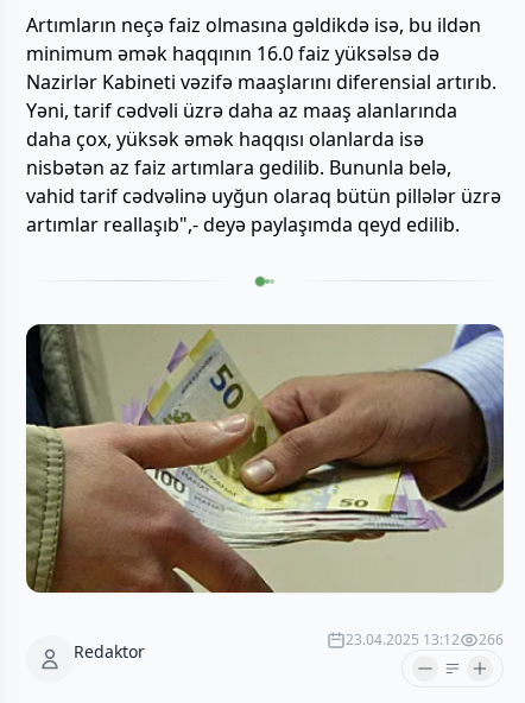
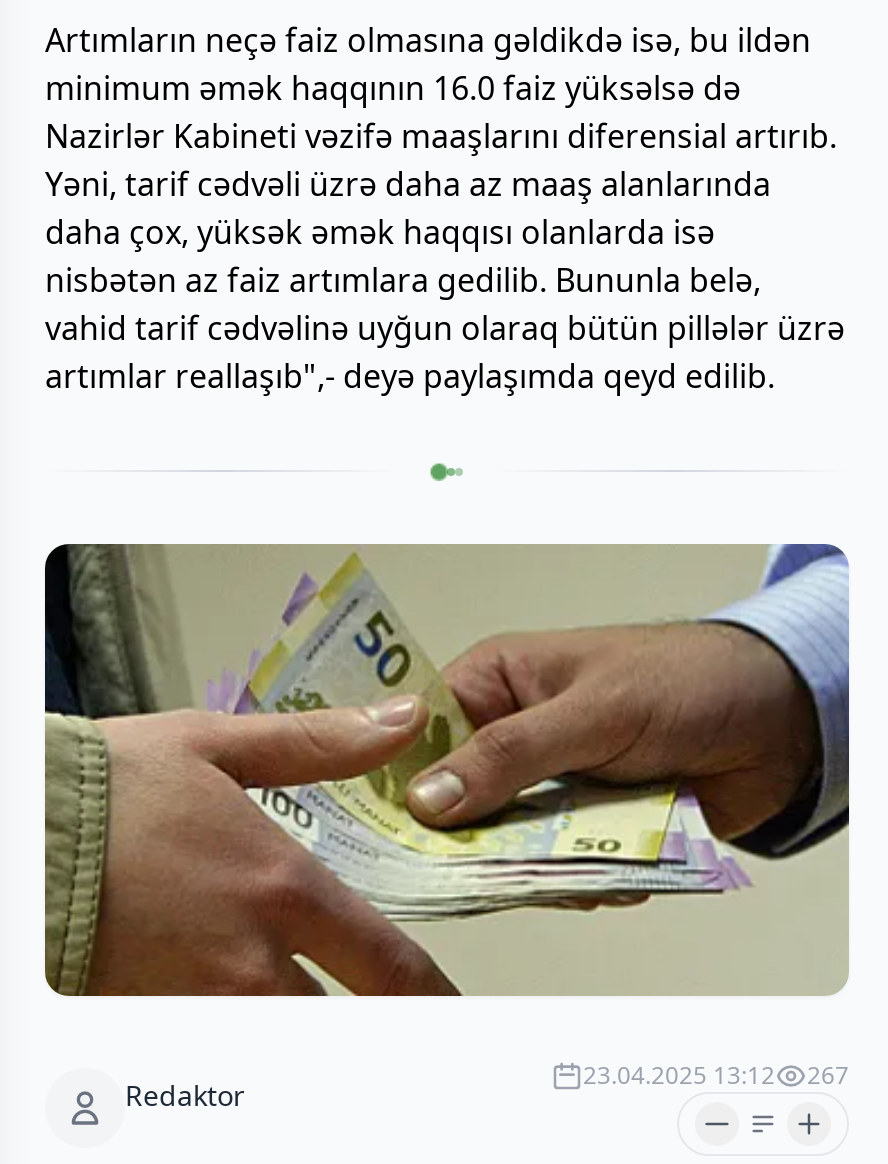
[346,629,504,649] 23.04.2025 13:12 266 -> [583,1058,849,1092] 23.04.2025 13:12 267

